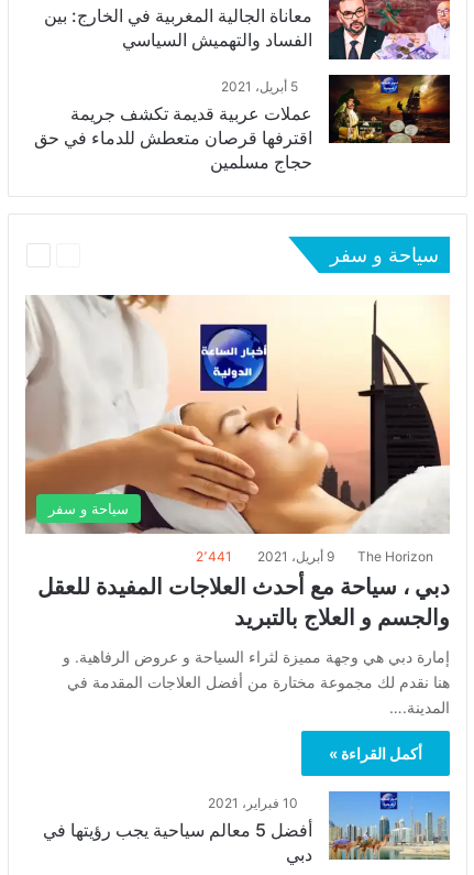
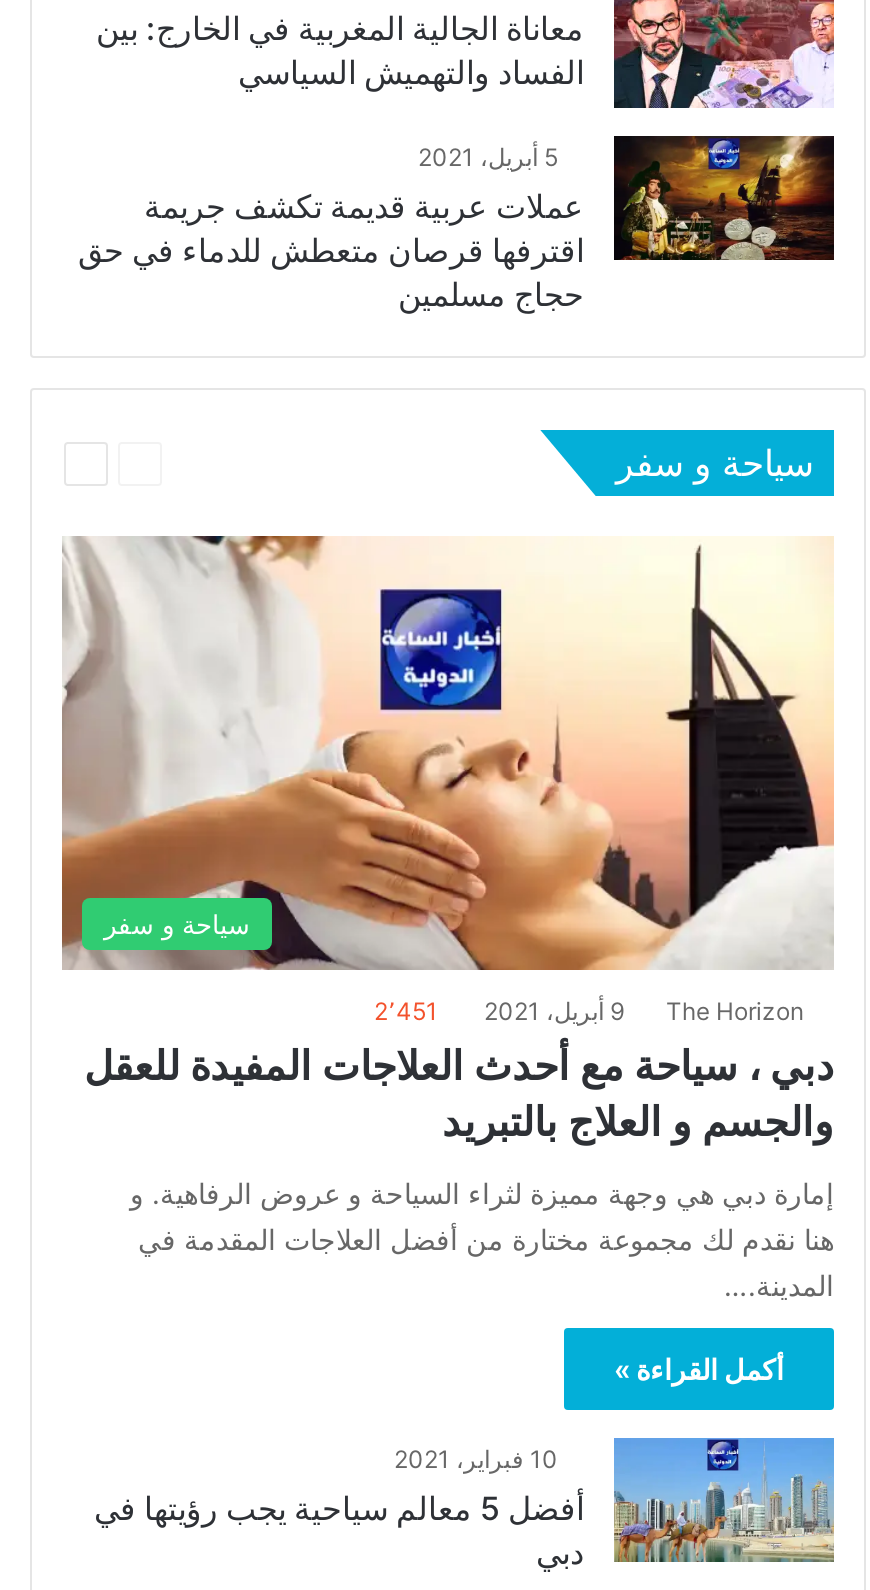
[196,548,232,565] 2٬441 -> [374,996,438,1026] 2٬451

